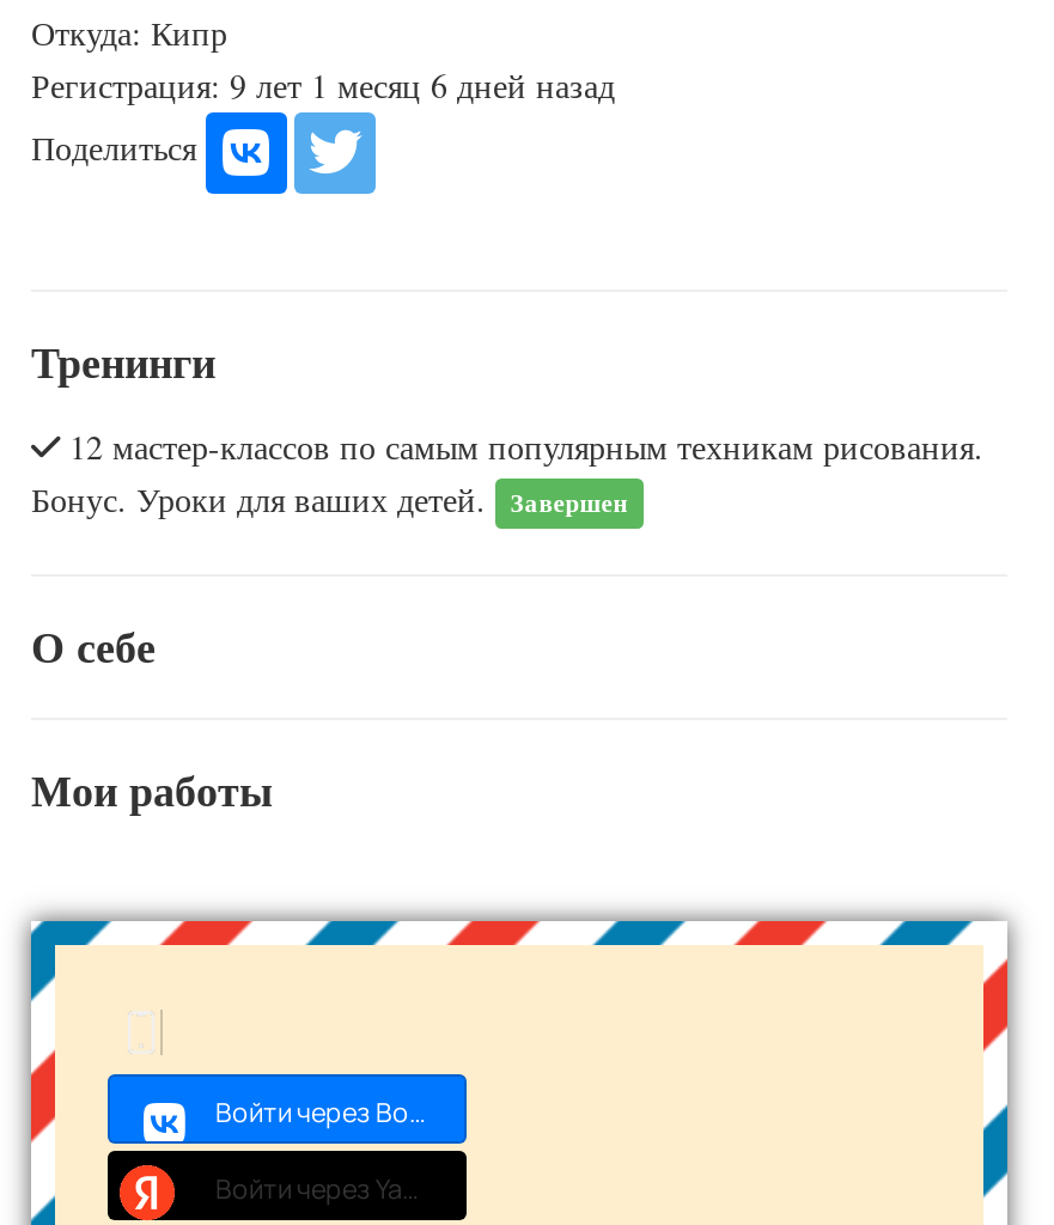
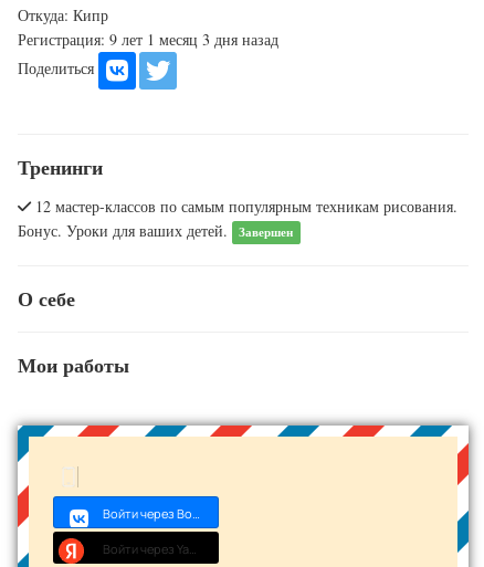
[31,62,615,108] Регистрация: 9 лет 1 месяц 6 дней назад -> [18,29,278,50] Регистрация: 9 лет 1 месяц 3 дня назад

